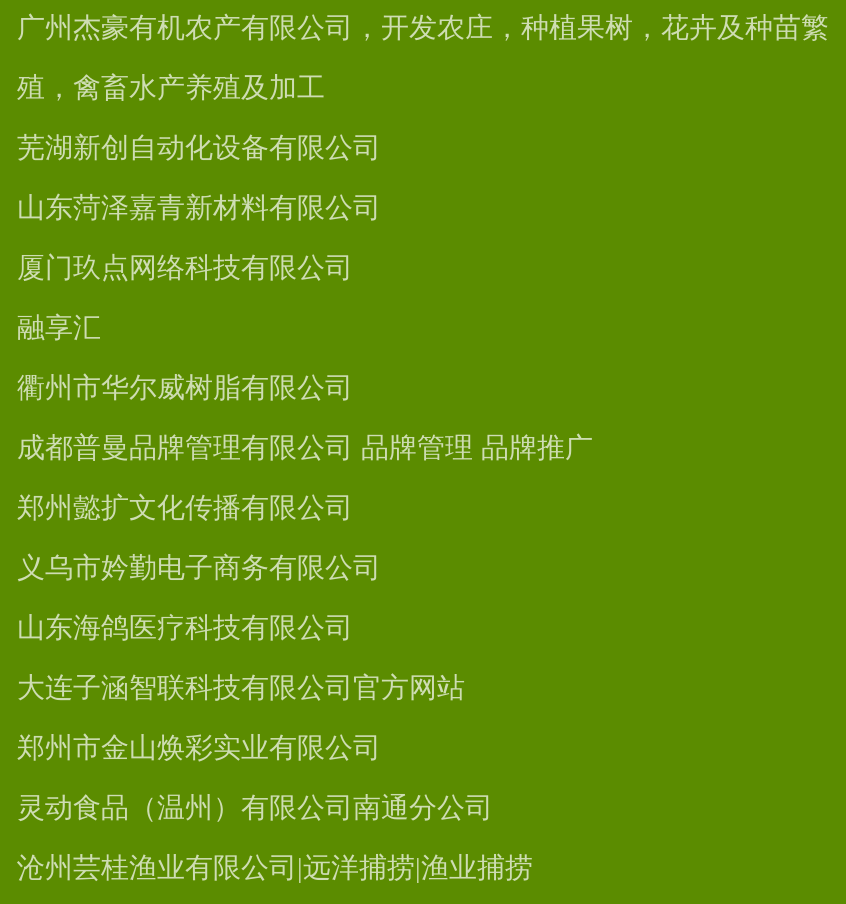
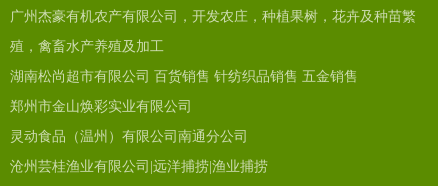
[17,133,593,703] 芜湖新创自动化设备有限公司 | 山东菏泽嘉青新材料有限公司 | 厦门玖点网络科技有限公司 | 融享汇 | 衢州市华尔威树脂有限公司 | 成都普曼品牌管理有限公司 品牌管理 品牌推广 | 郑州懿扩文化传播有限公司 | 义乌市妗勤电子商务有限公司 | 山东海鸽医疗科技有限公司 | 大连子涵智联科技有限公司官方网站 -> [10,69,358,84] 湖南松尚超市有限公司 百货销售 针纺织品销售 五金销售

